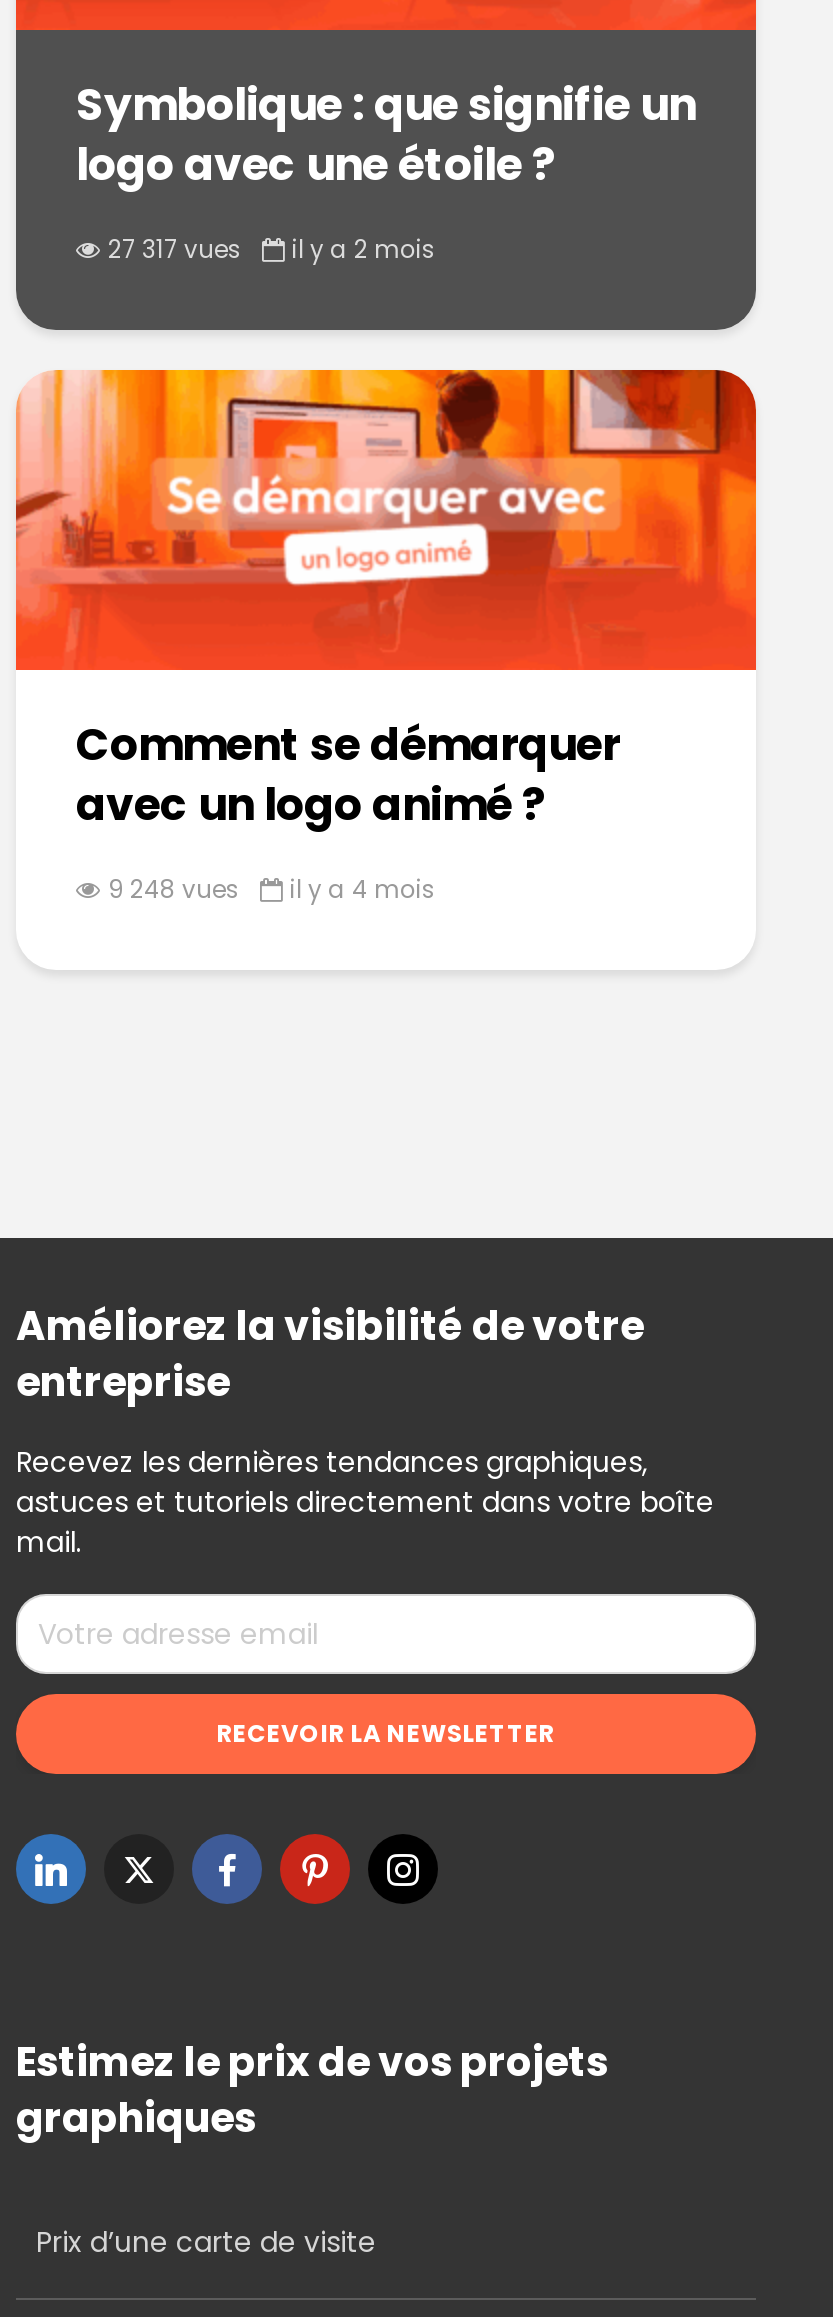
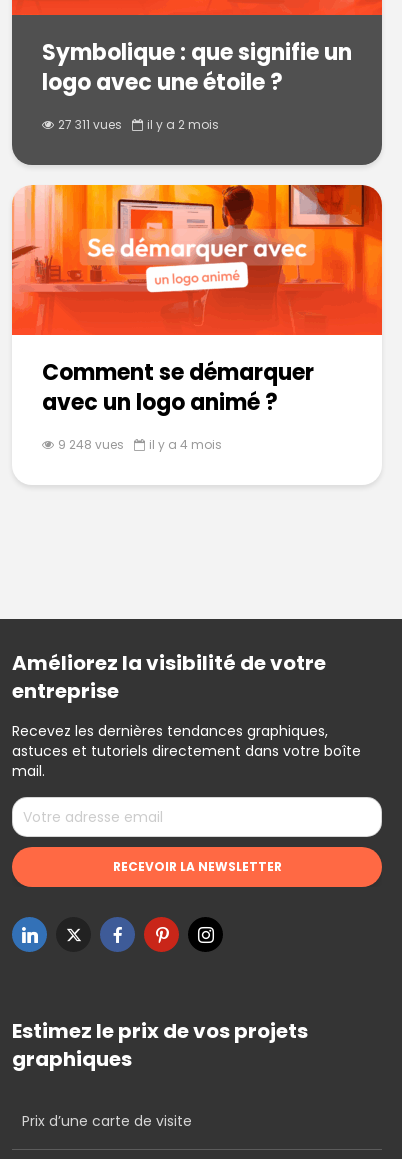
[108,231,436,265] 27 317 vues il y a 2 mois -> [58,116,219,133] 27 311 vues il y a 2 mois

